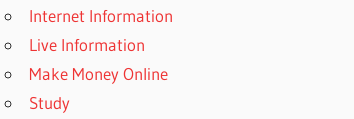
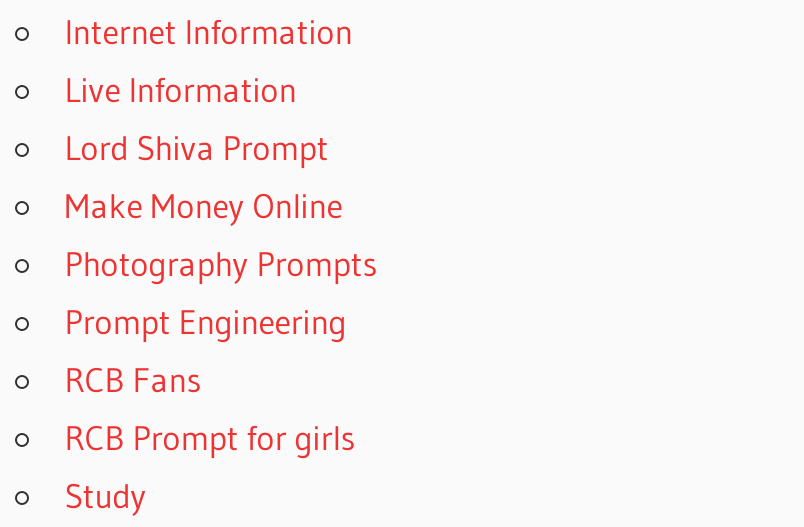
none -> [64,126,328,168] Lord Shiva Prompt
none -> [64,242,376,458] Photography Prompts | Prompt Engineering | RCB Fans | RCB Prompt for girls

